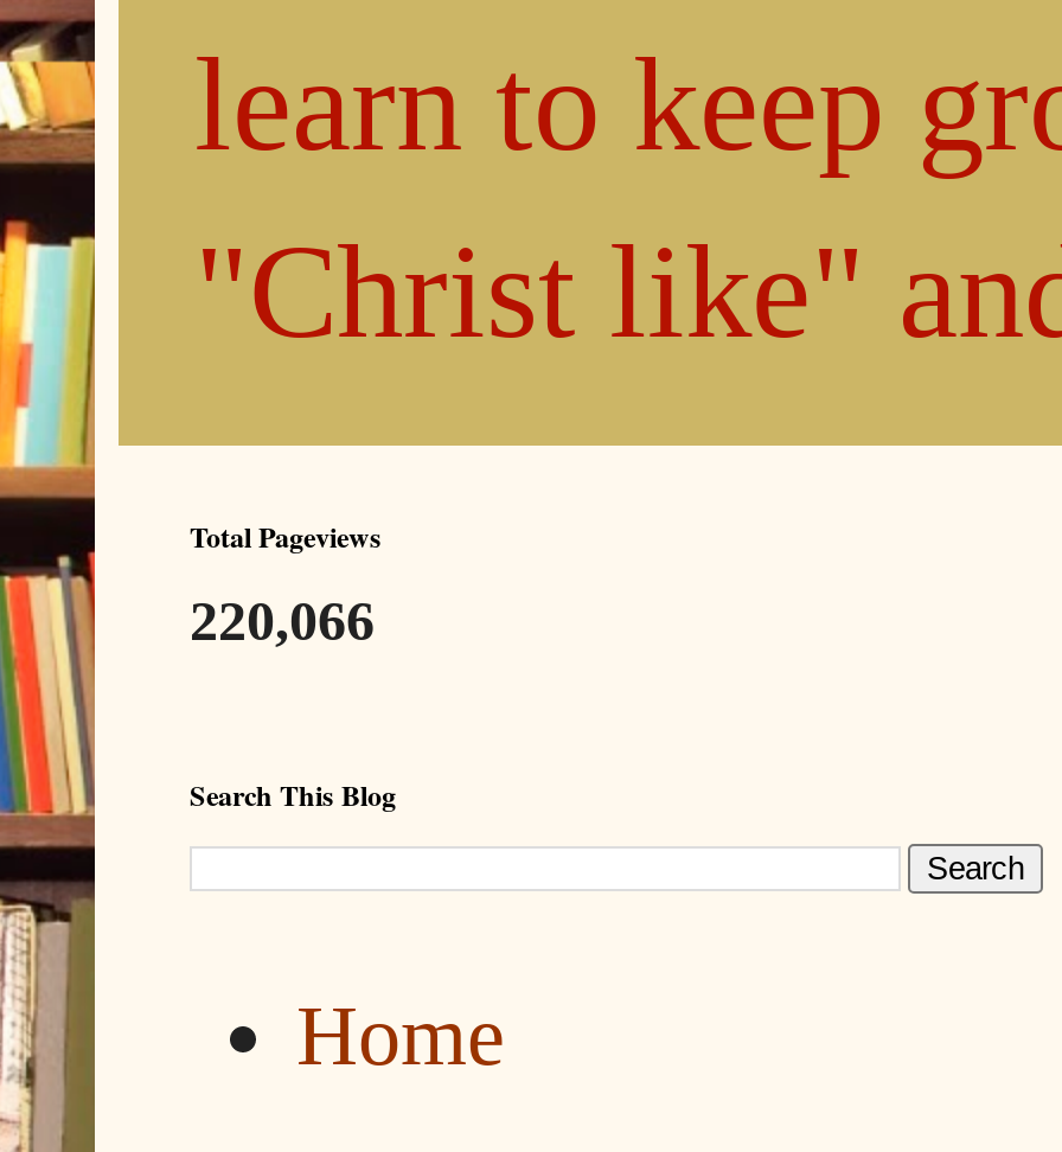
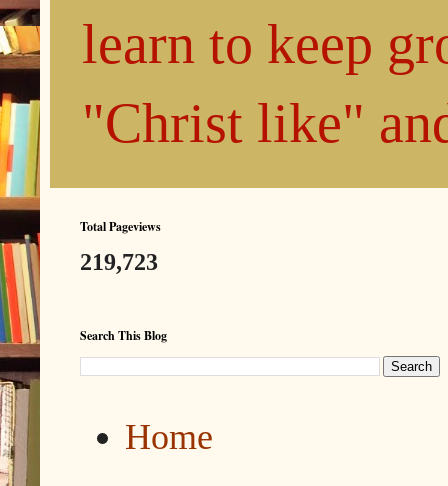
[190,591,375,652] 220,066 -> [80,249,158,275] 219,723

